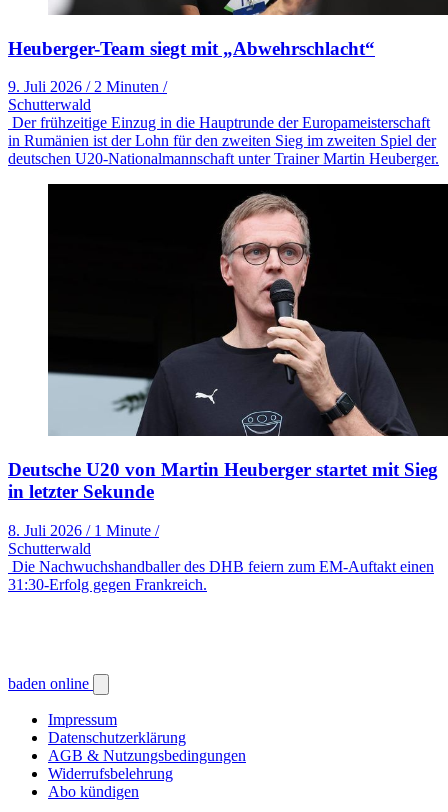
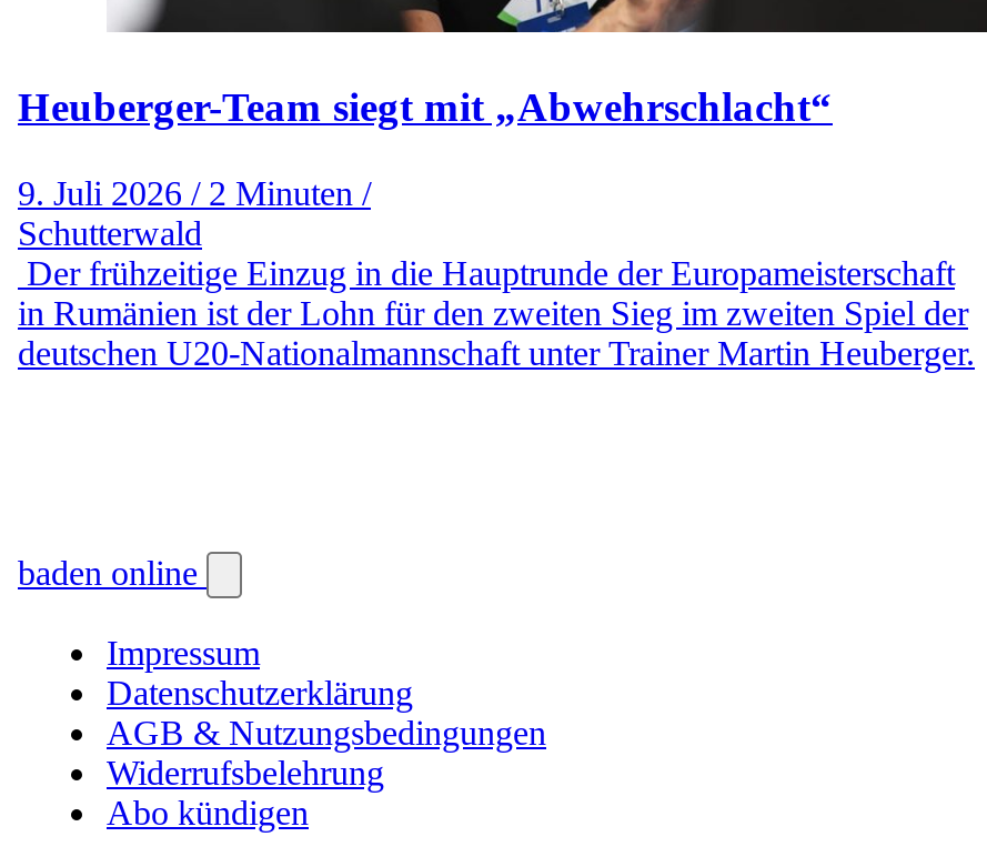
[8,183,445,593] [image] | Deutsche U20 von Martin Heuberger startet mit Sieg | in letzter Sekunde | 8. Juli 2026 / 1 Minute / | Schutterwald | Die Nachwuchshandballer des DHB feiern zum EM-Auftakt einen | 31:30-Erfolg gegen Frankreich. -> none

